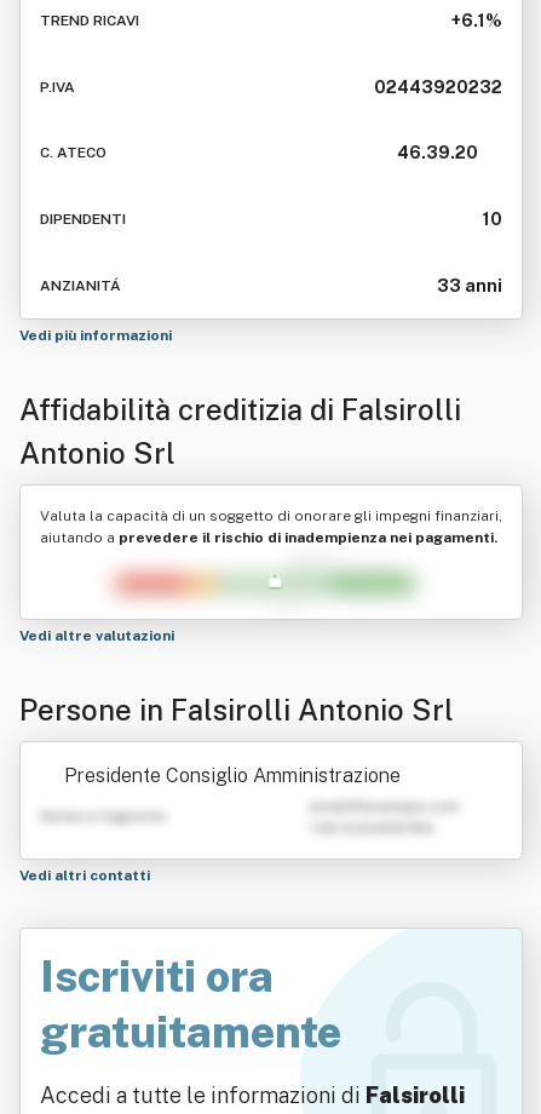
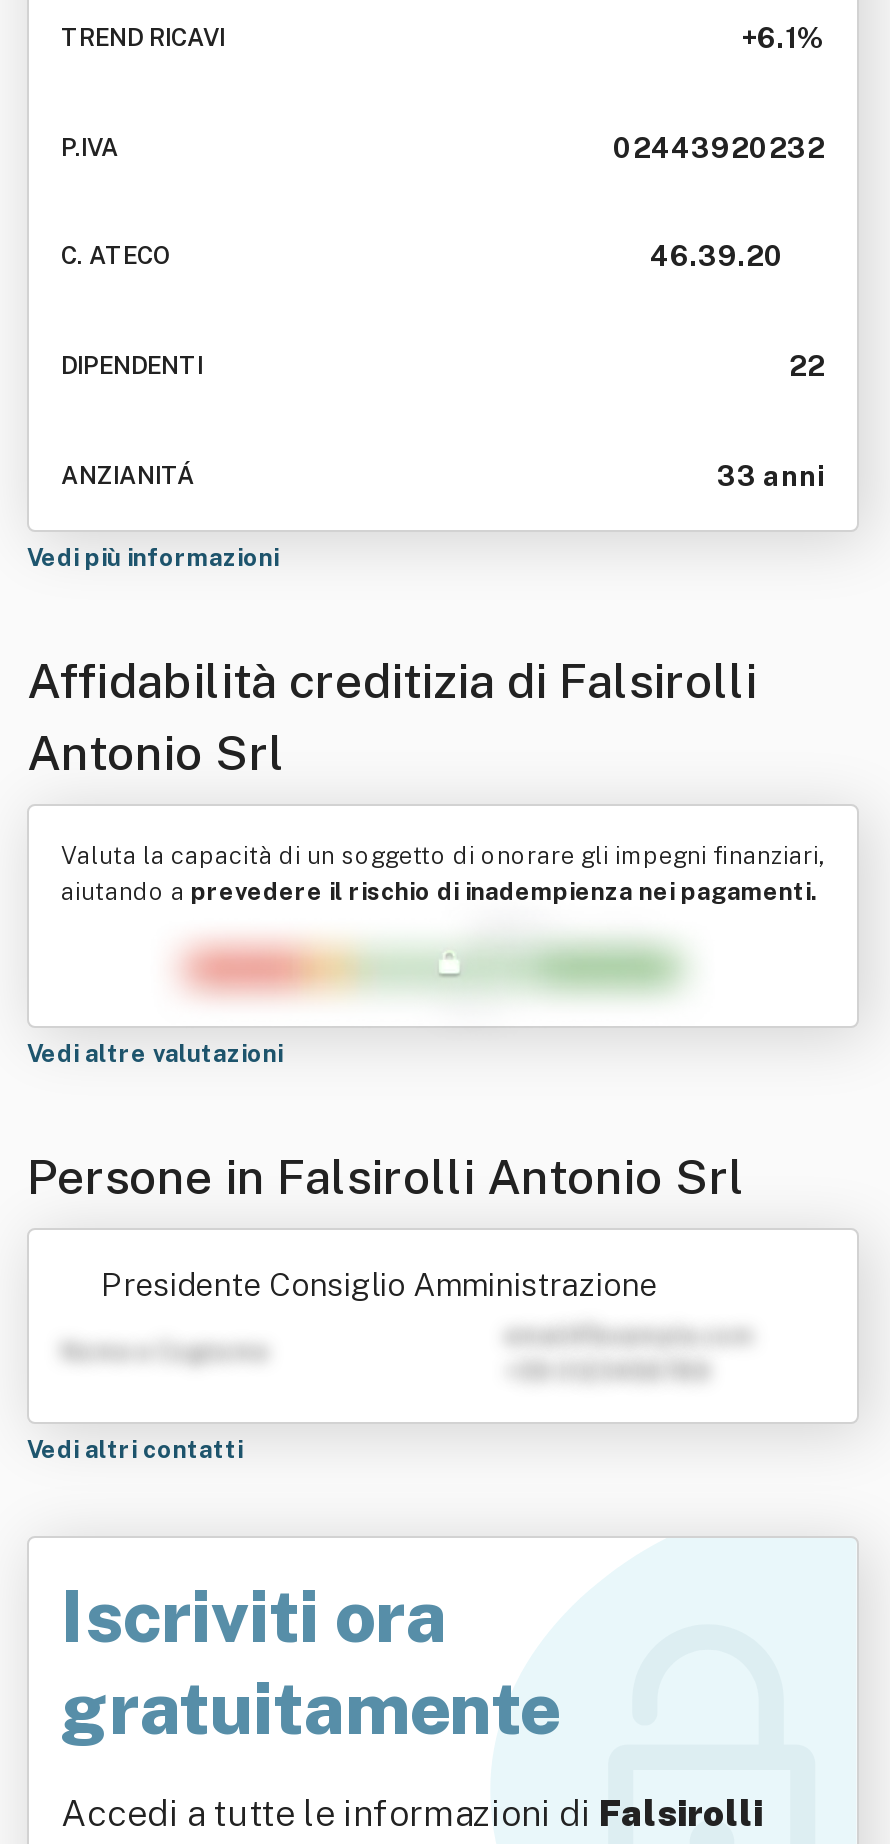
[483,210,502,229] 10 -> [789,350,825,382] 22

